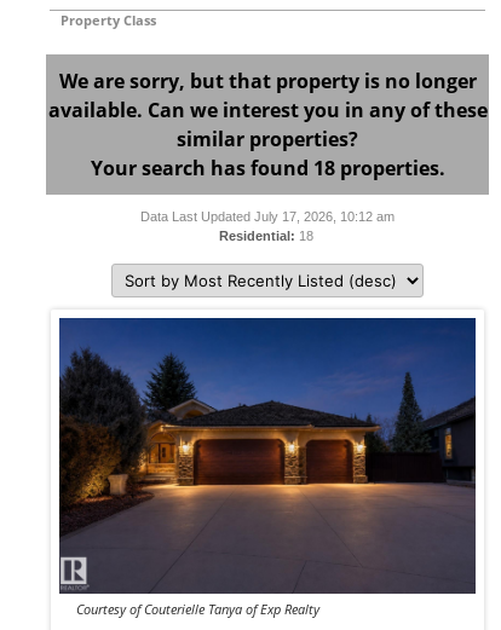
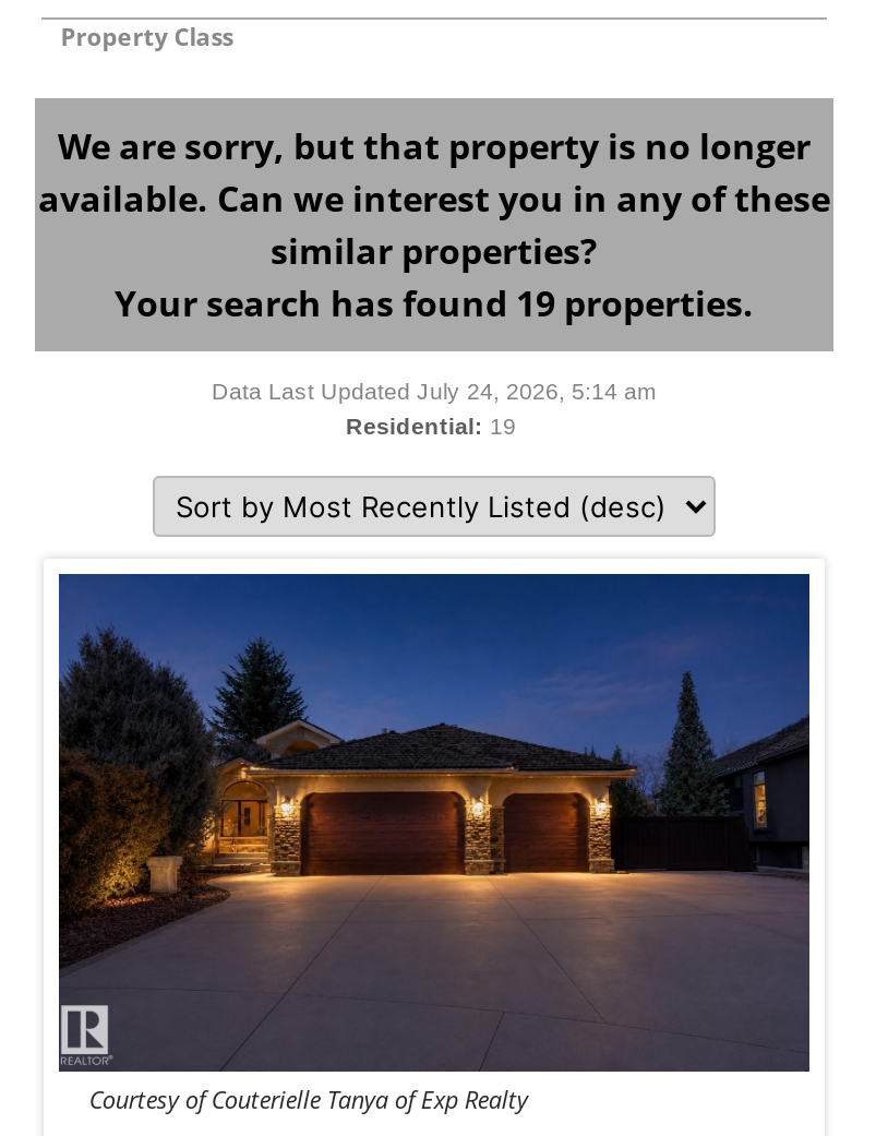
[90,155,445,181] Your search has found 18 properties. -> [115,279,754,327] Your search has found 19 properties.
[140,209,395,224] Data Last Updated July 17, 2026, 10:12 am -> [212,378,657,404] Data Last Updated July 24, 2026, 5:14 am
[218,229,316,243] Residential: 18 -> [346,412,523,439] Residential: 19

